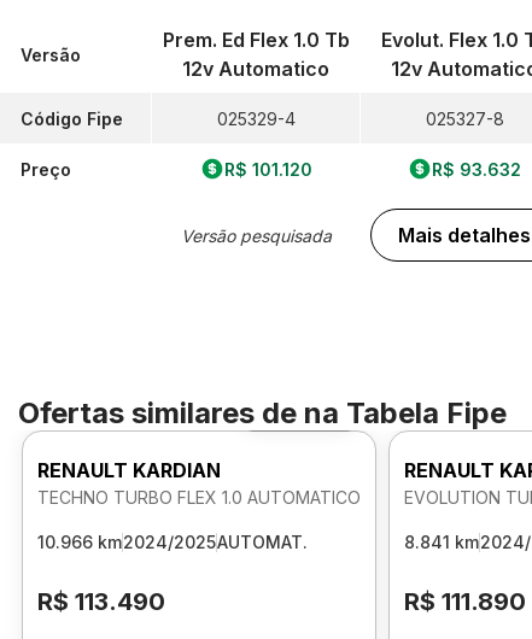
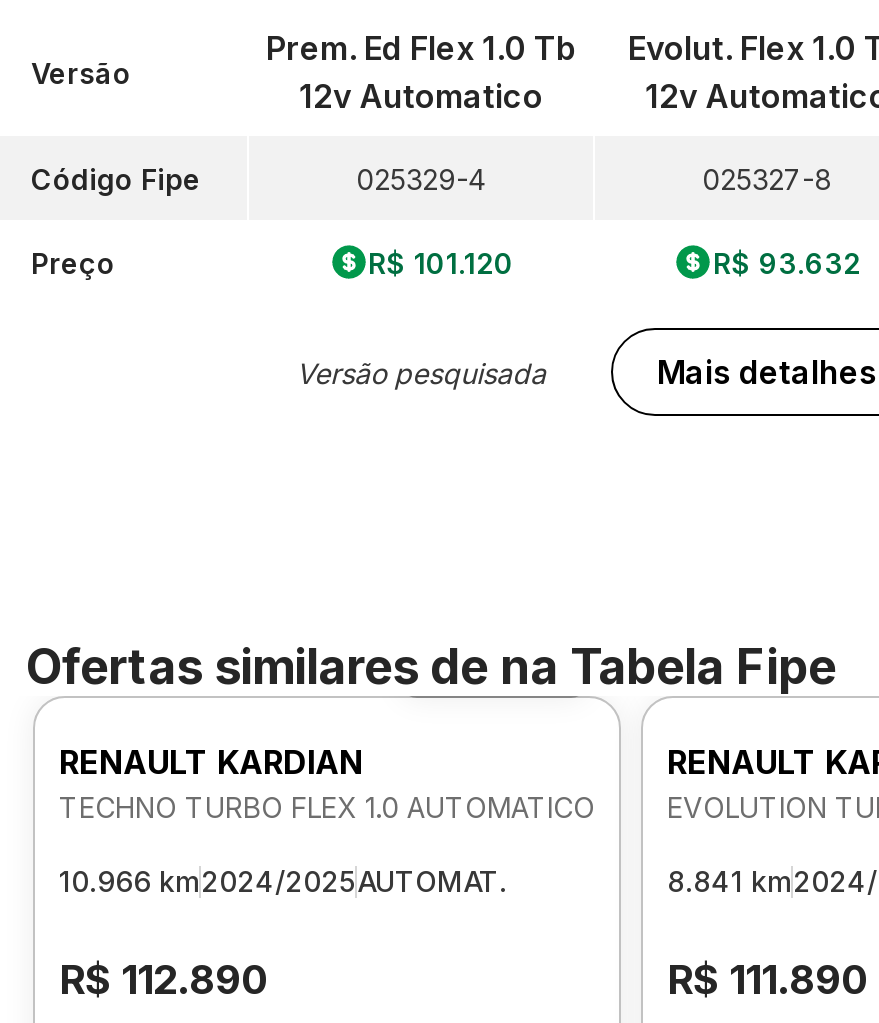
[37,587,165,616] R$ 113.490 -> [59,956,269,1004] R$ 112.890

